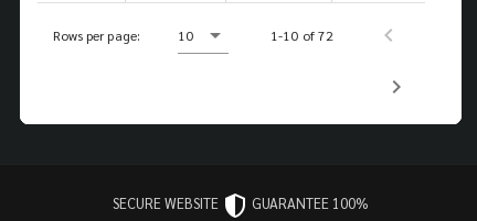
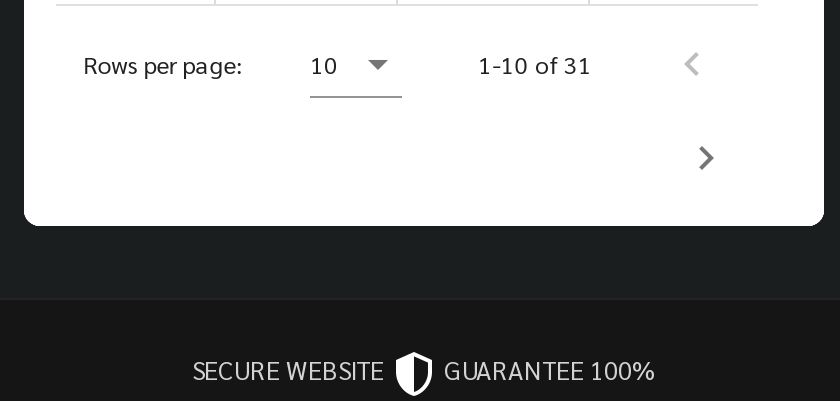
[271,26,333,44] 1-10 of 72 -> [478,48,592,80] 1-10 of 31

